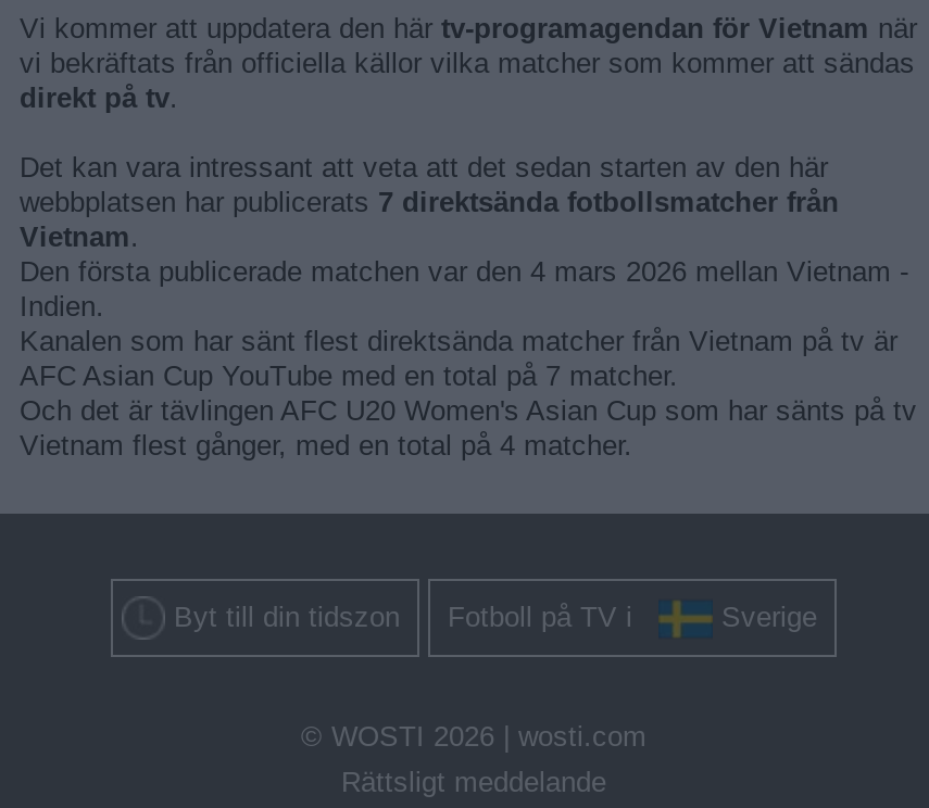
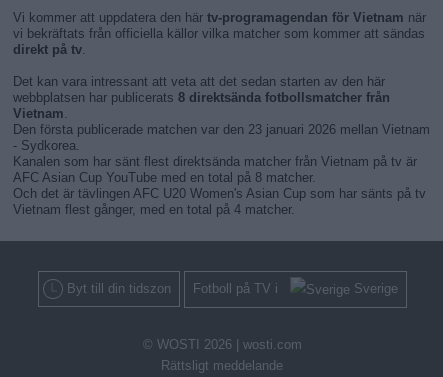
[20,186,839,218] webbplatsen har publicerats 7 direktsända fotbollsmatcher från -> [13,90,390,105] webbplatsen har publicerats 8 direktsända fotbollsmatcher från
[20,255,908,323] Den första publicerade matchen var den 4 mars 2026 mellan Vietnam - | Indien. -> [13,122,430,153] Den första publicerade matchen var den 23 januari 2026 mellan Vietnam | - Sydkorea.
[20,359,678,392] AFC Asian Cup YouTube med en total på 7 matcher. -> [13,170,316,185] AFC Asian Cup YouTube med en total på 8 matcher.

